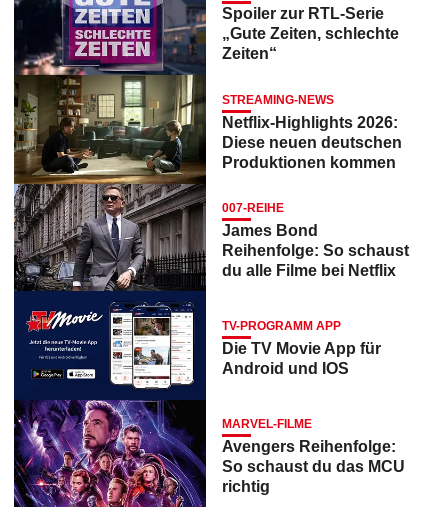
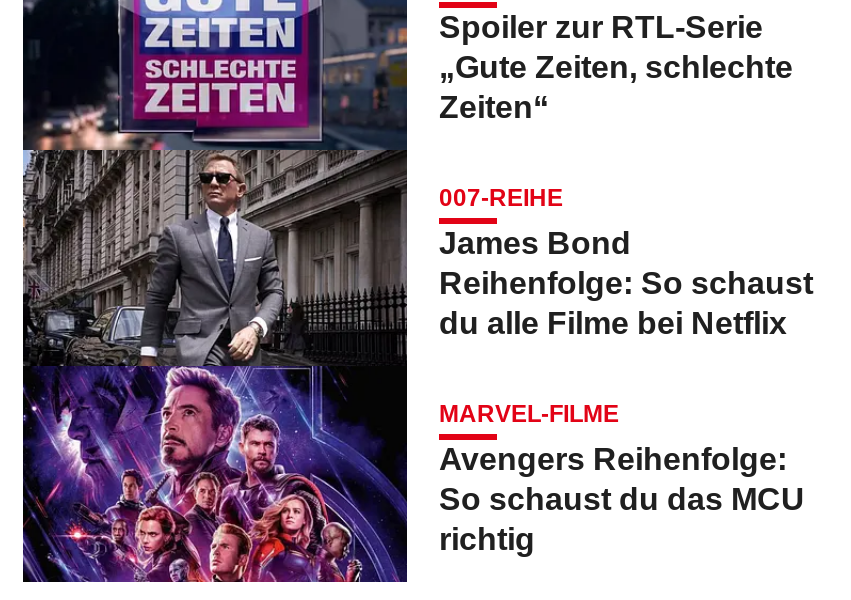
[14,74,402,184] [image] | STREAMING-NEWS | Netflix-Highlights 2026: | Diese neuen deutschen | Produktionen kommen -> none
[14,291,381,400] [image] | TV-PROGRAMM APP | Die TV Movie App für | Android und IOS -> none

